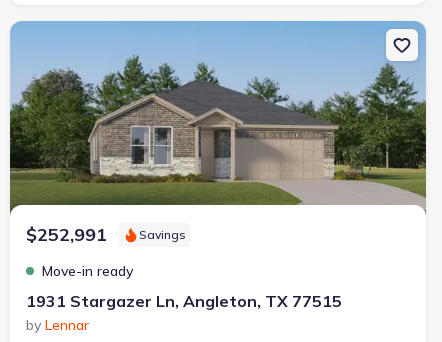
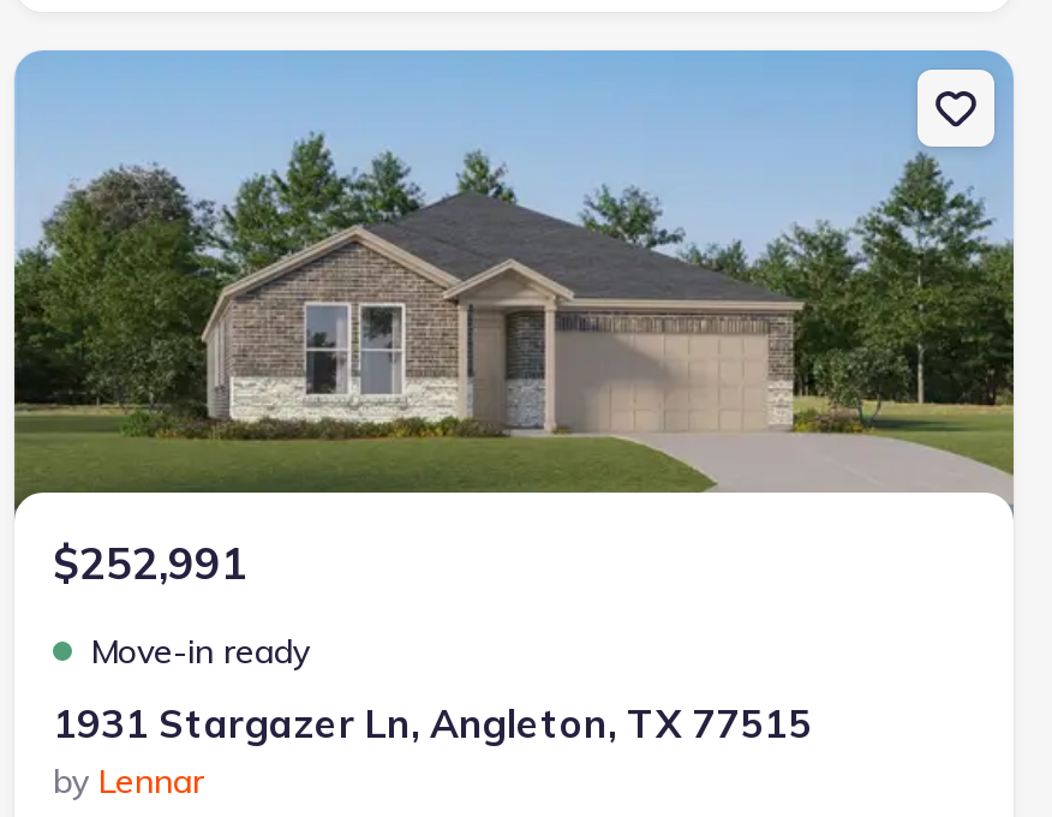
[139,227,186,242] Savings -> none

